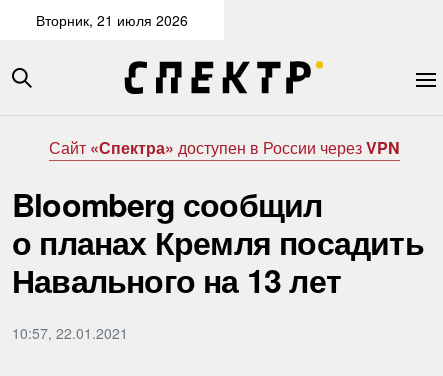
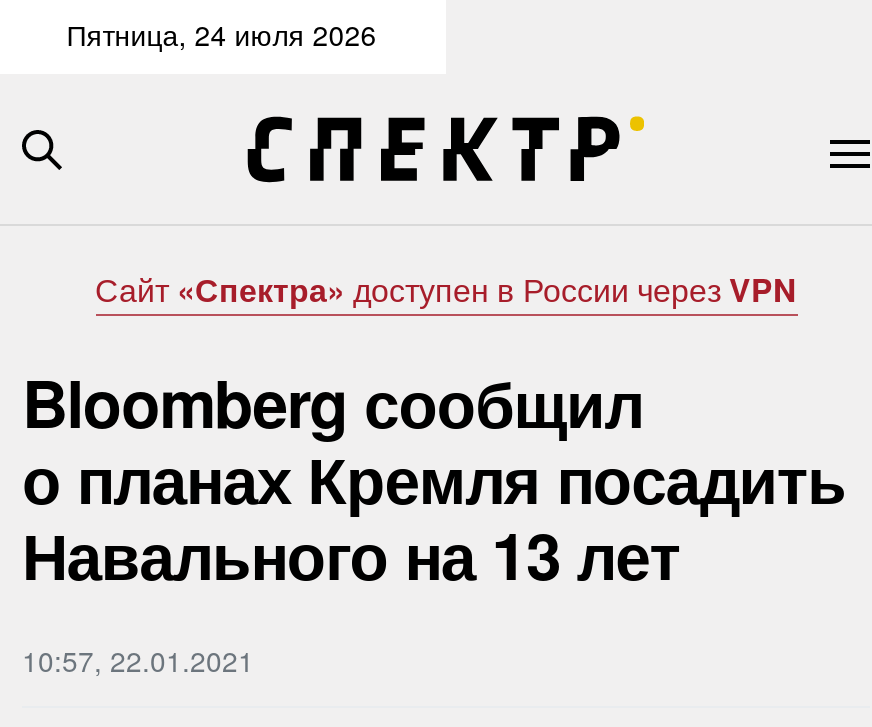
[36,10,188,30] Вторник, 21 июля 2026 -> [66,14,376,54] Пятница, 24 июля 2026

